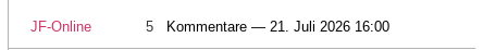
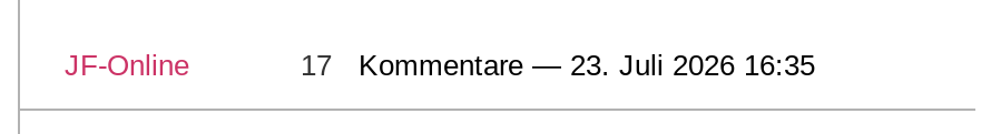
[141,19,153,35] 5 -> [292,49,332,82] 17
[166,19,389,35] Kommentare — 21. Juli 2026 16:00 -> [359,49,815,82] Kommentare — 23. Juli 2026 16:35

